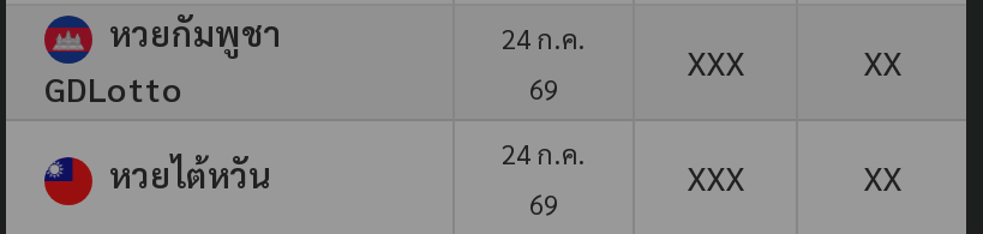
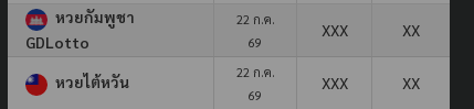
[502,20,586,56] 24 ก.ค. -> [236,11,275,27] 22 ก.ค.
[502,135,586,171] 24 ก.ค. -> [236,64,275,80] 22 ก.ค.

